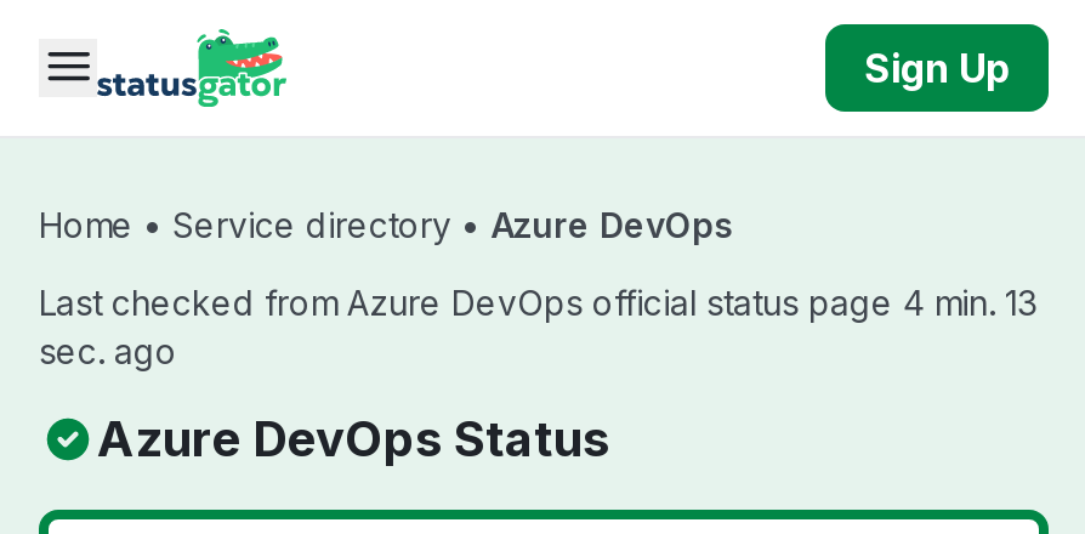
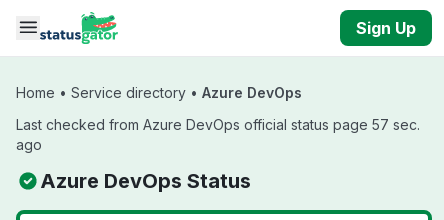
[39,282,1036,371] Last checked from Azure DevOps official status page 4 min. 13 | sec. ago -> [16,116,420,153] Last checked from Azure DevOps official status page 57 sec. | ago

